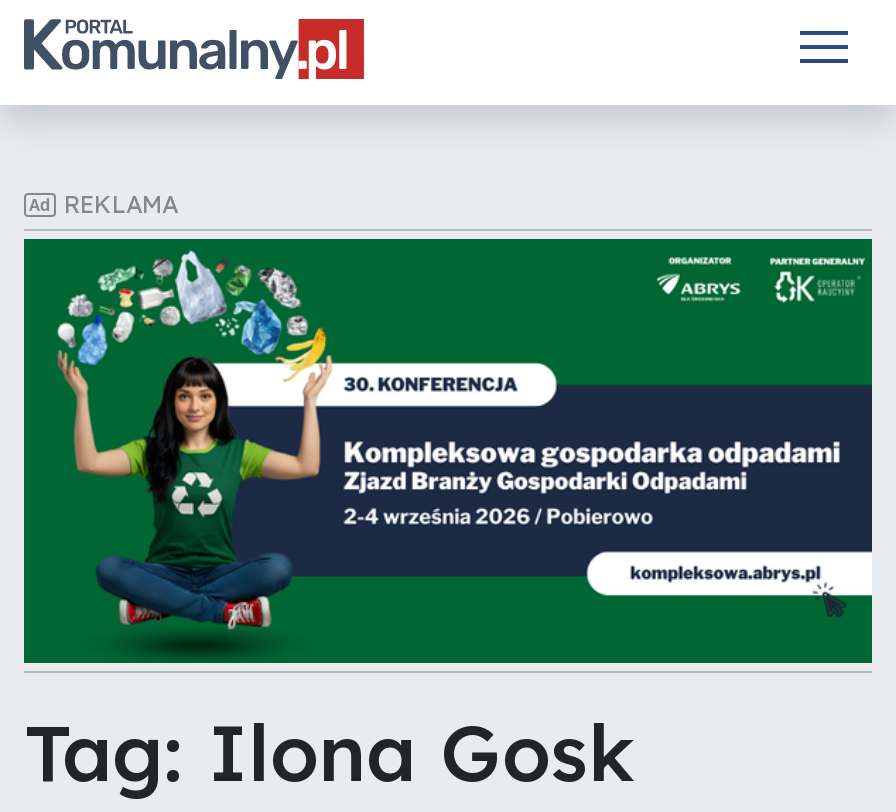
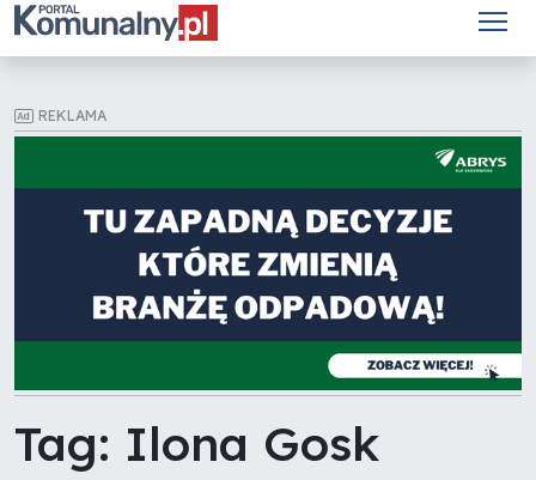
[24,249,874,655] [image] -> [14,144,523,384] [image]

